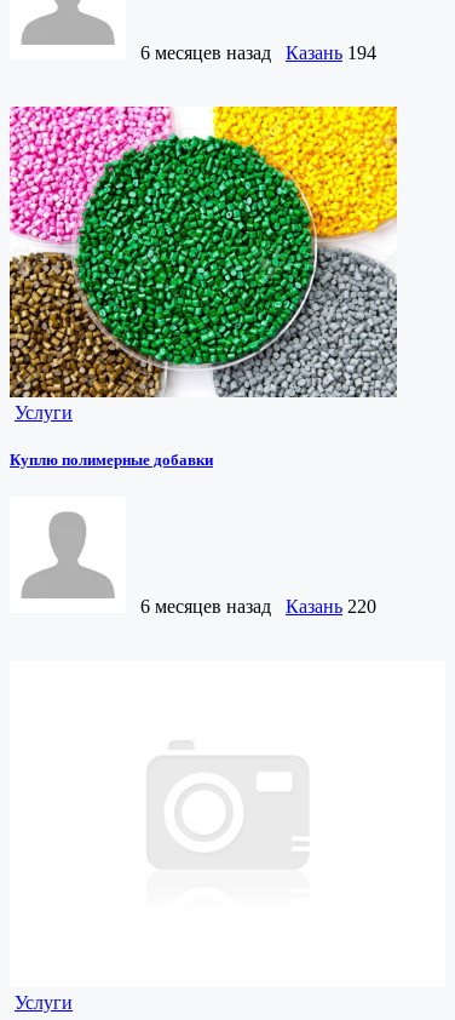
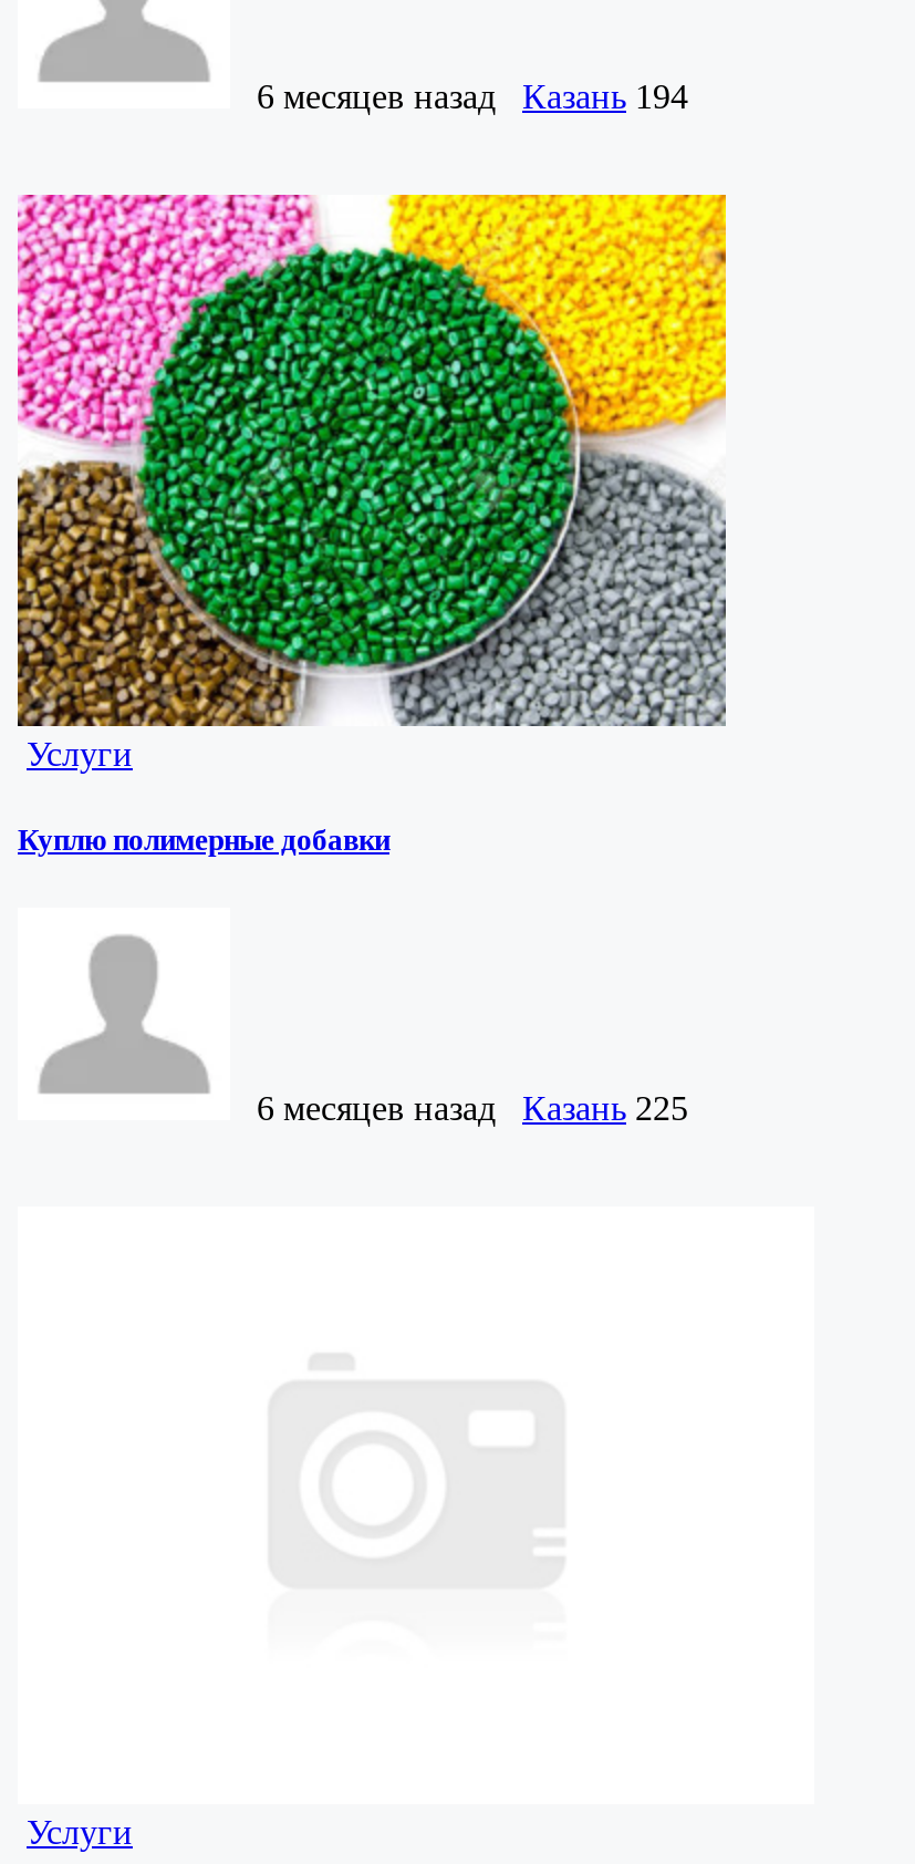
[140,596,376,617] 6 месяцев назад Казань 220 -> [257,1089,688,1127] 6 месяцев назад Казань 225

